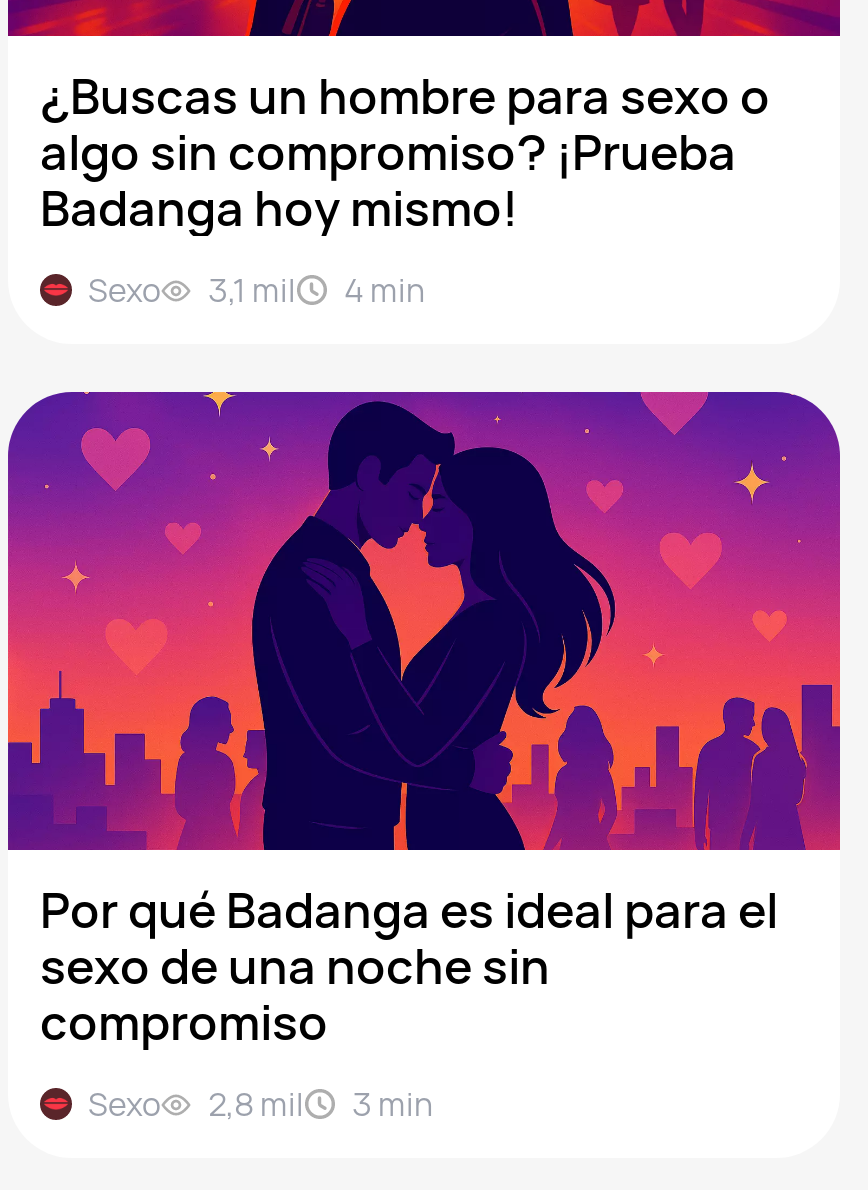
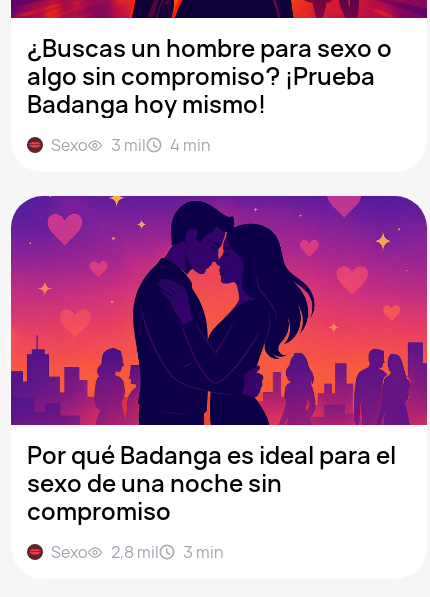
[88,268,424,312] Sexo 3,1 mil 4 min -> [51,134,210,156] Sexo 3 mil 4 min

